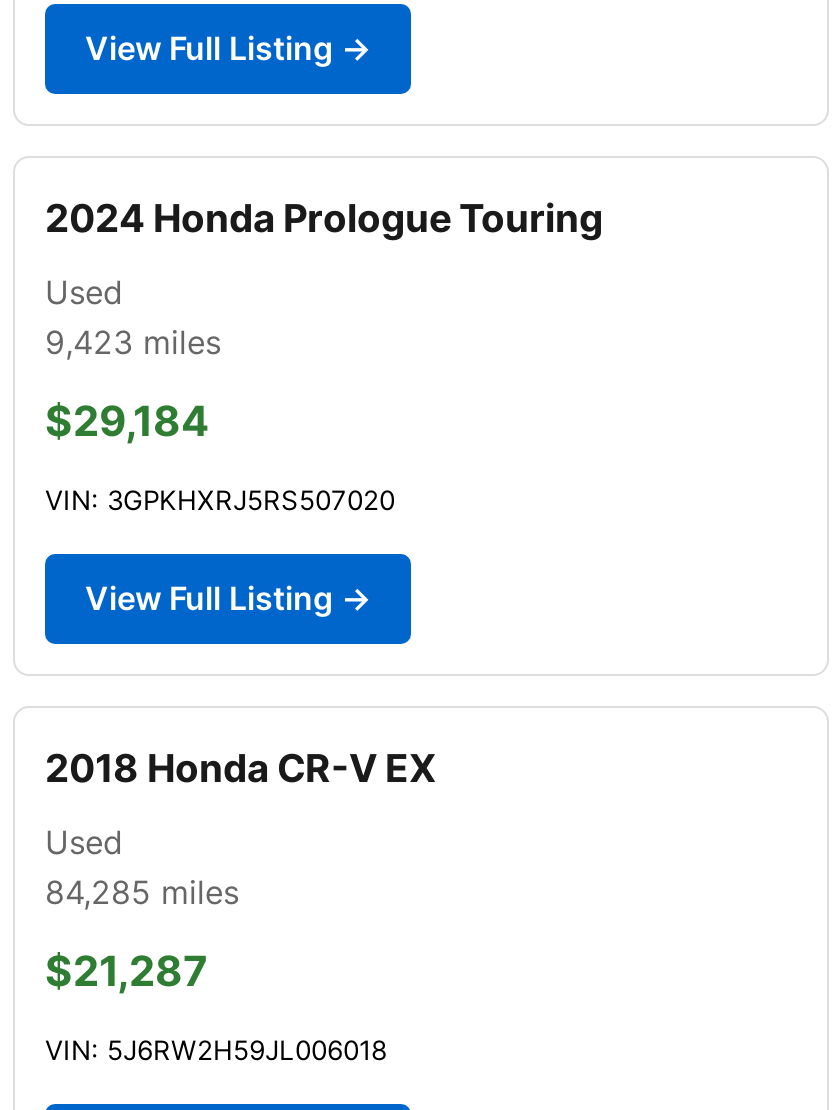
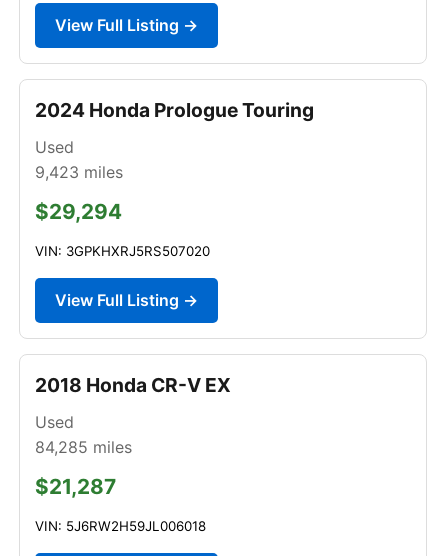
[45,396,209,446] $29,184 -> [35,199,122,224] $29,294

